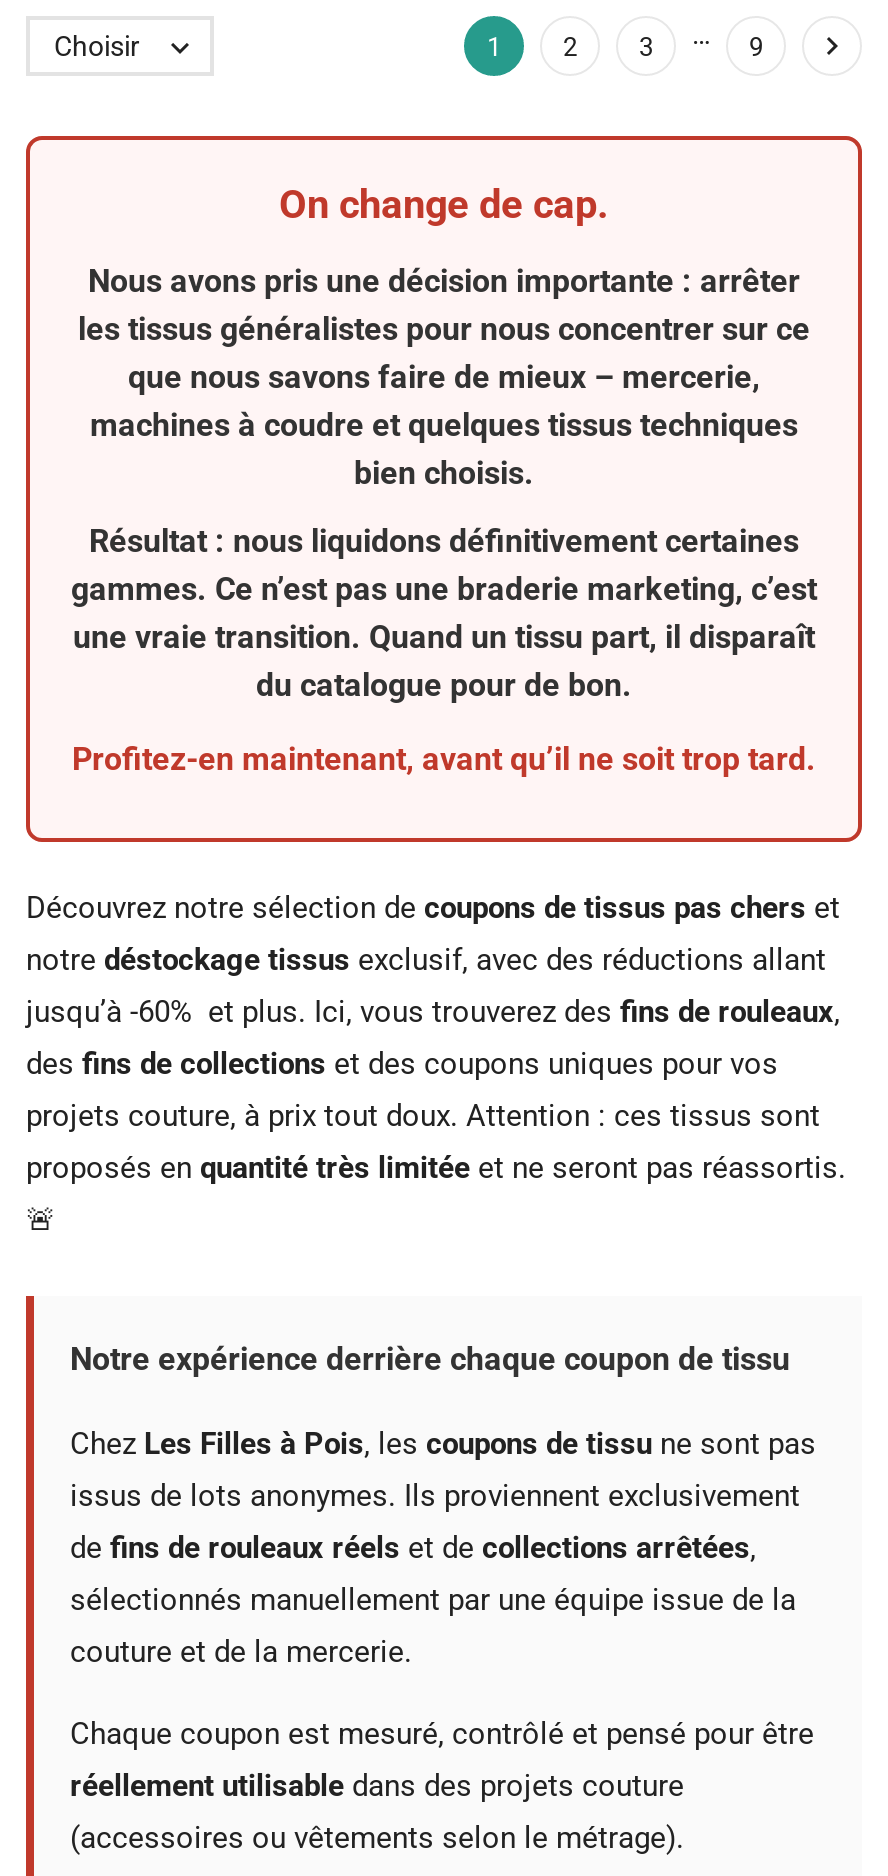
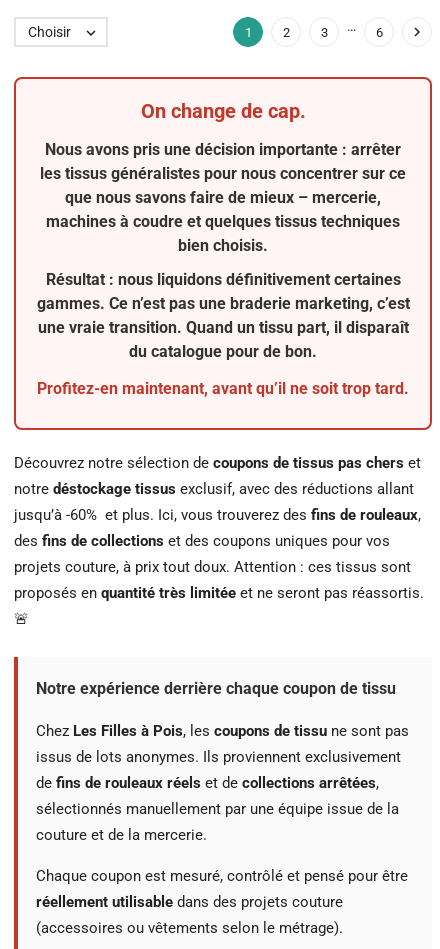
[749,33,763,63] 9 -> [375,25,382,40] 6

